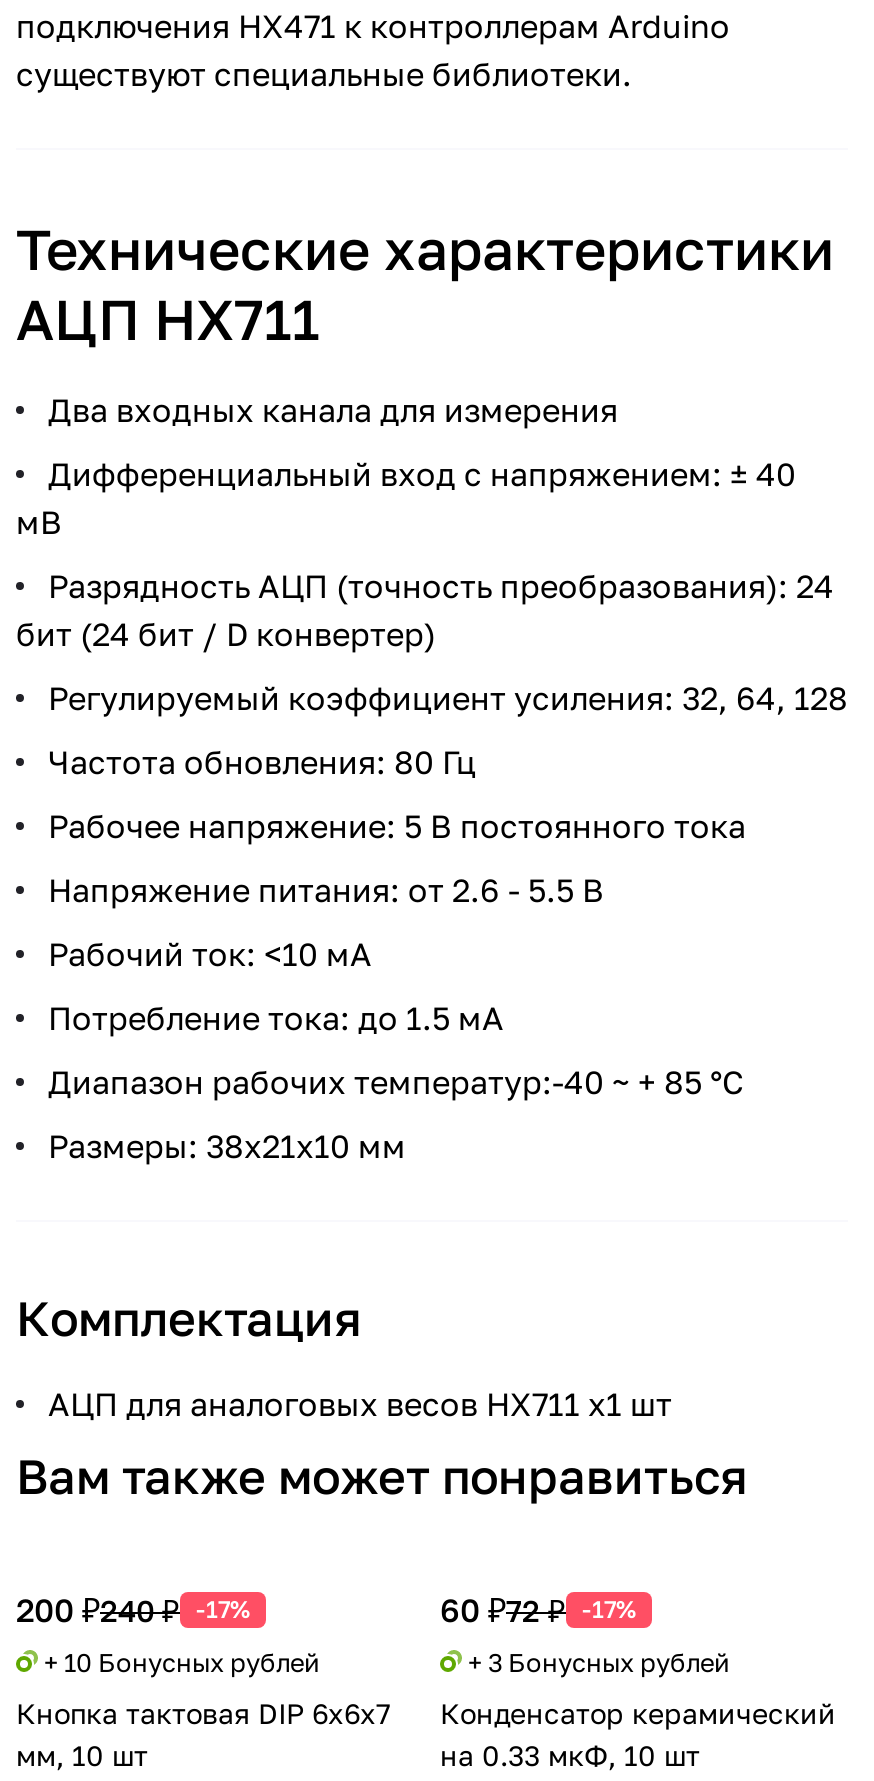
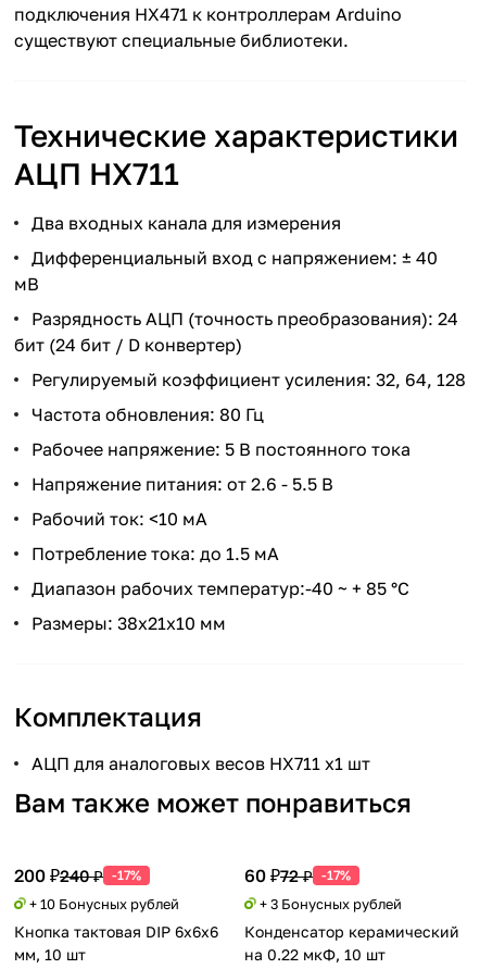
[16,1695,390,1729] Кнопка тактовая DIP 6x6x7 -> [14,922,218,940] Кнопка тактовая DIP 6x6x6
[440,1737,700,1771] на 0.33 мкФ, 10 шт -> [244,945,386,963] на 0.22 мкФ, 10 шт

